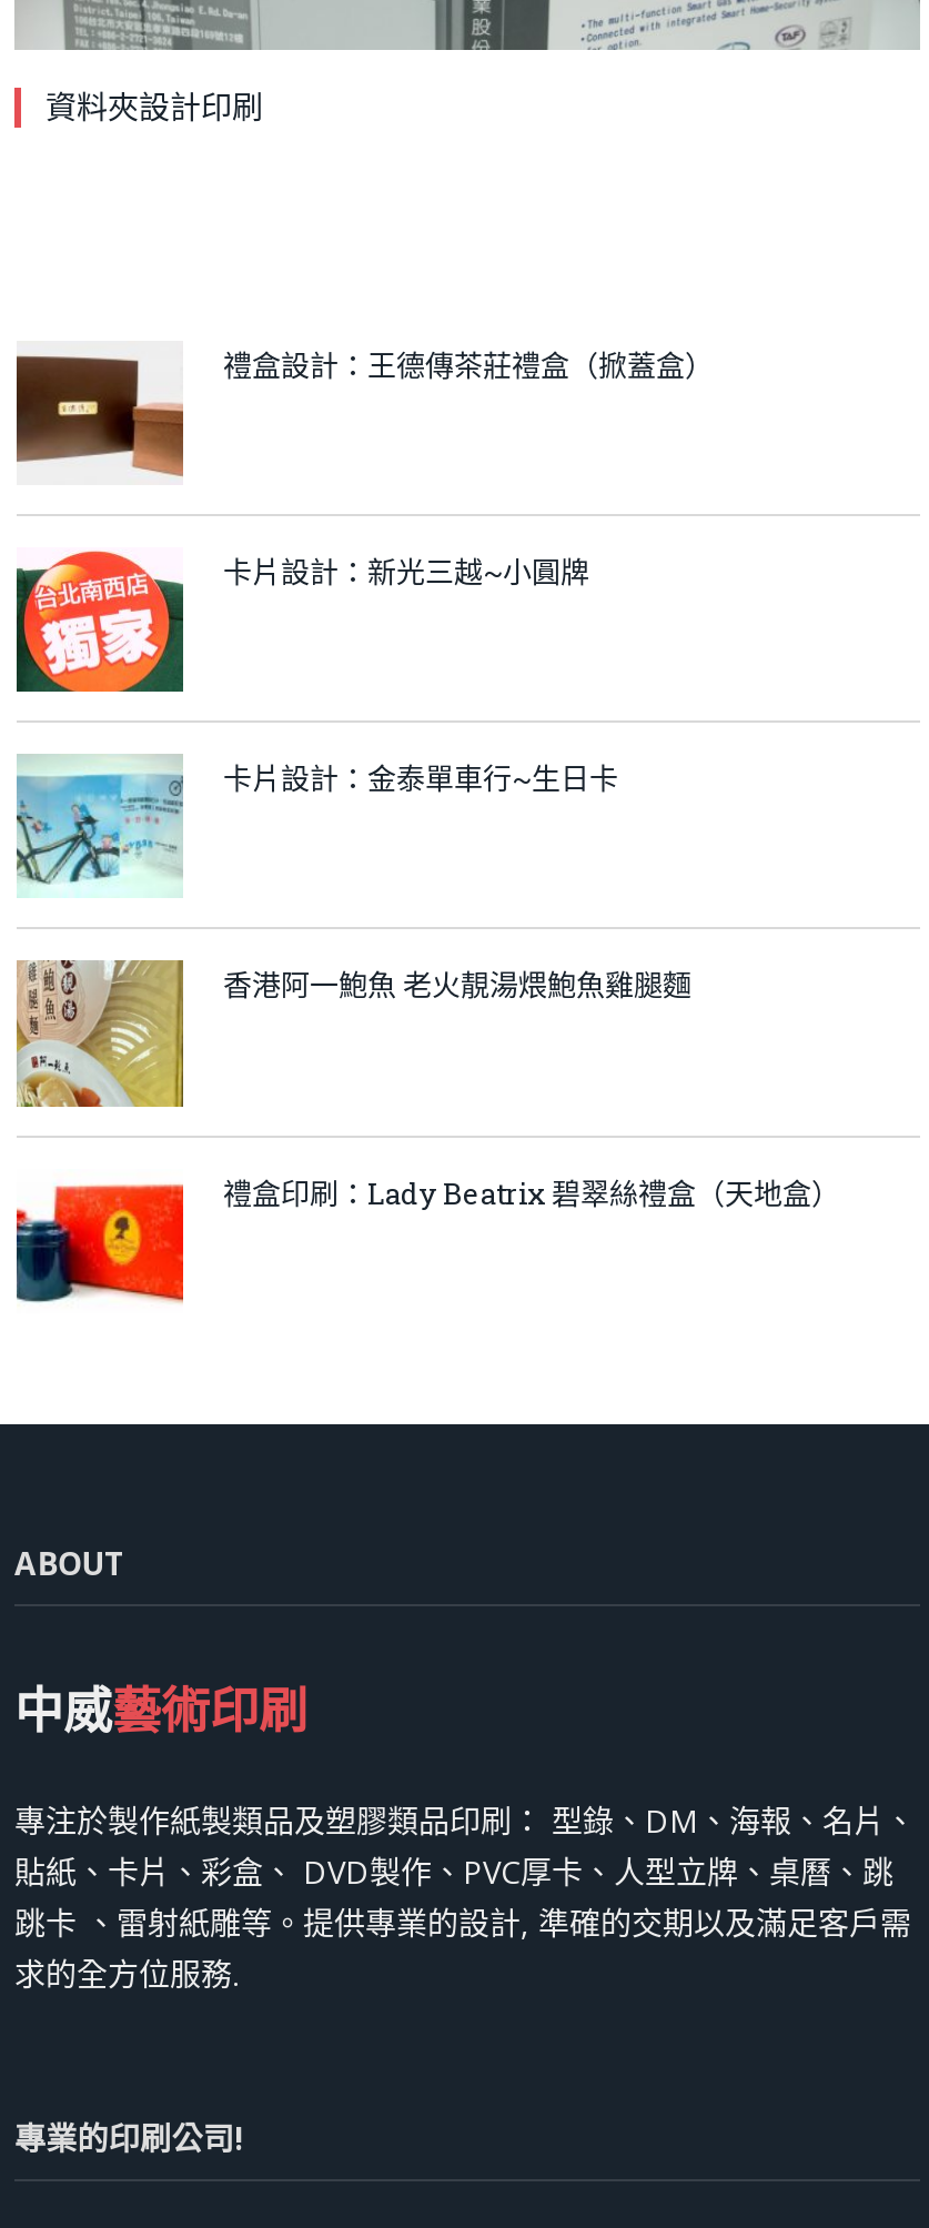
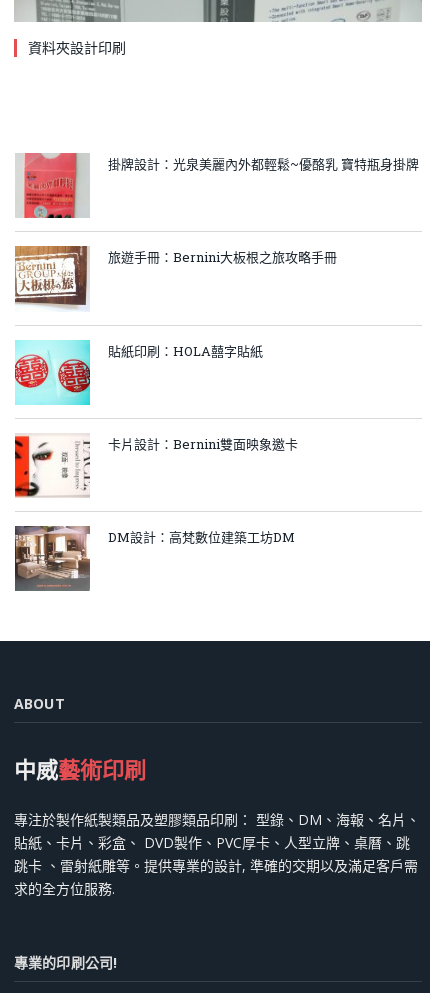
[14,340,714,484] [image] | 禮盒設計：王德傳茶莊禮盒（掀蓋盒） -> [15,152,419,219] [image] | 掛牌設計：光泉美麗內外都輕鬆~優酪乳 寶特瓶身掛牌
[14,546,589,695] [image] | 卡片設計：新光三越~小圓牌 -> [14,245,337,312] [image] | 旅遊手冊：Bernini大板根之旅攻略手冊
[14,755,618,899] [image] | 卡片設計：金泰單車行~生日卡 -> [14,340,263,406] [image] | 貼紙印刷：HOLA囍字貼紙
[14,959,691,1110] [image] | 香港阿一鮑魚 老火靚湯煨鮑魚雞腿麵 -> [14,433,298,499] [image] | 卡片設計：Bernini雙面映象邀卡
[14,1168,840,1312] [image] | 禮盒印刷：Lady Beatrix 碧翠絲禮盒（天地盒） -> [14,525,295,592] [image] | DM設計：高梵數位建築工坊DM

